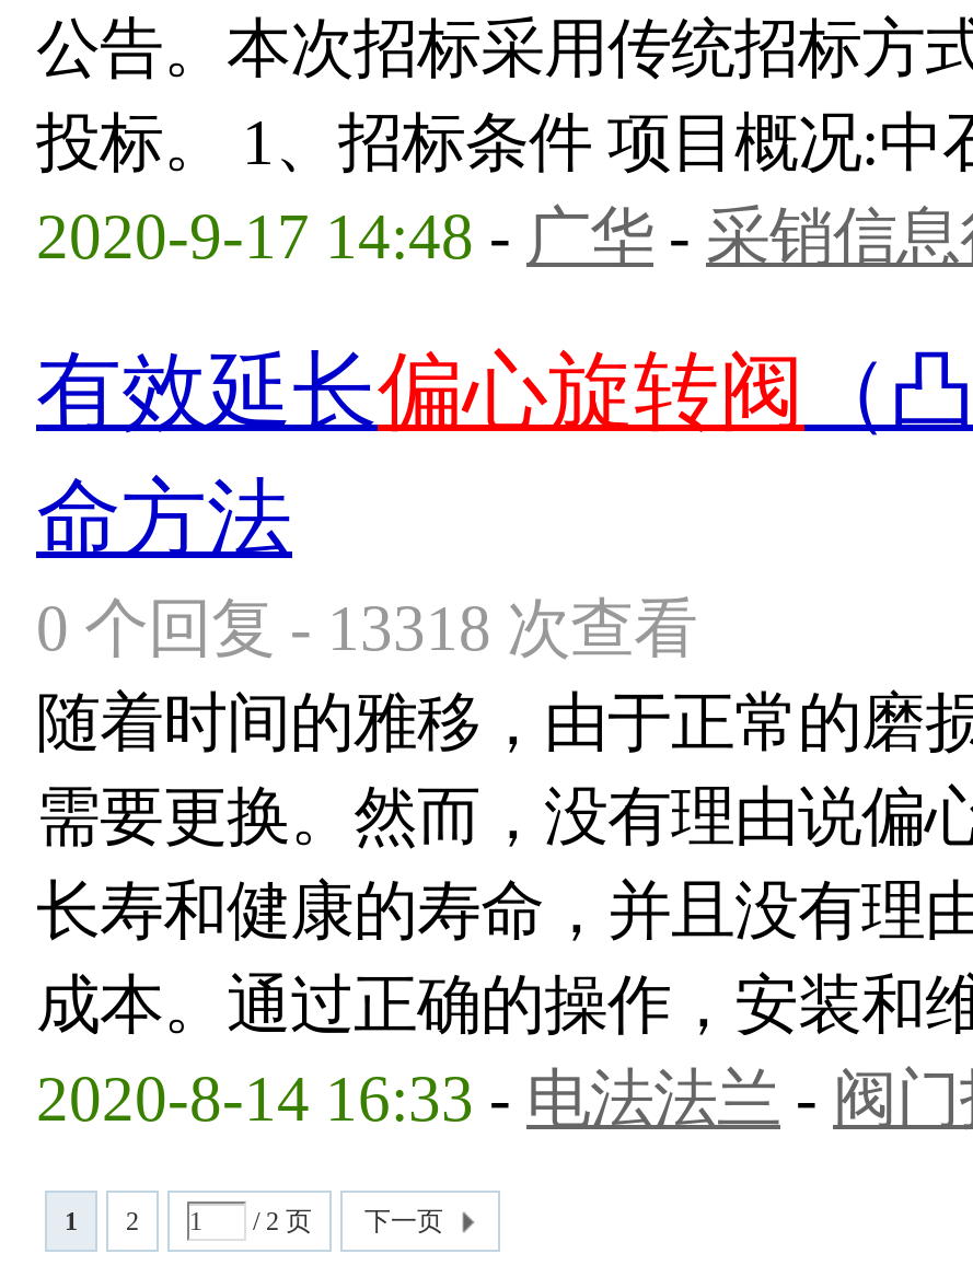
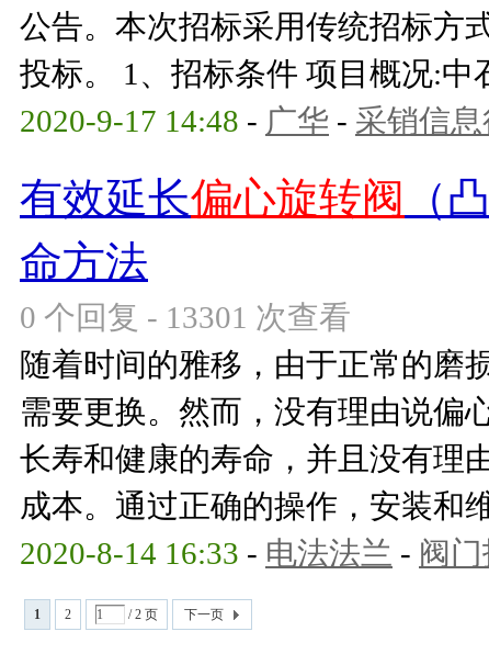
[36,593,697,663] 0 个回复 - 13318 次查看 -> [20,300,351,335] 0 个回复 - 13301 次查看

